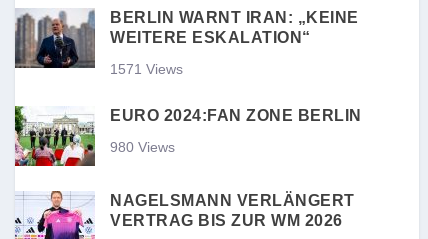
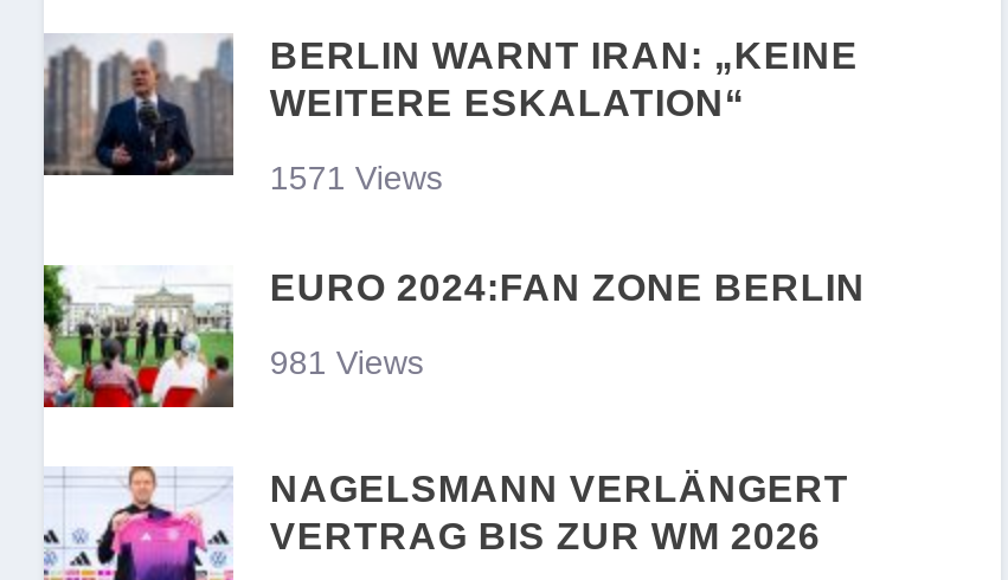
[110,139,175,155] 980 Views -> [270,343,424,381] 981 Views

